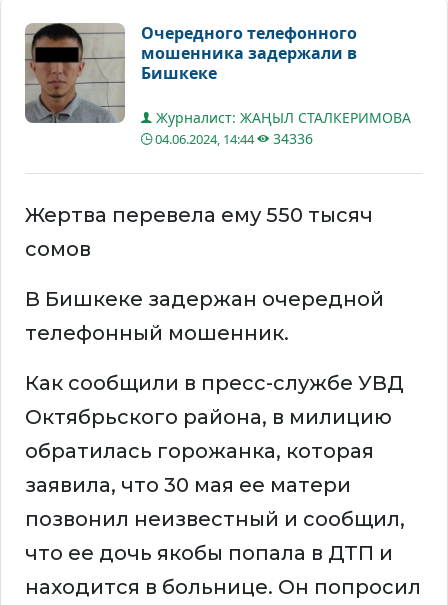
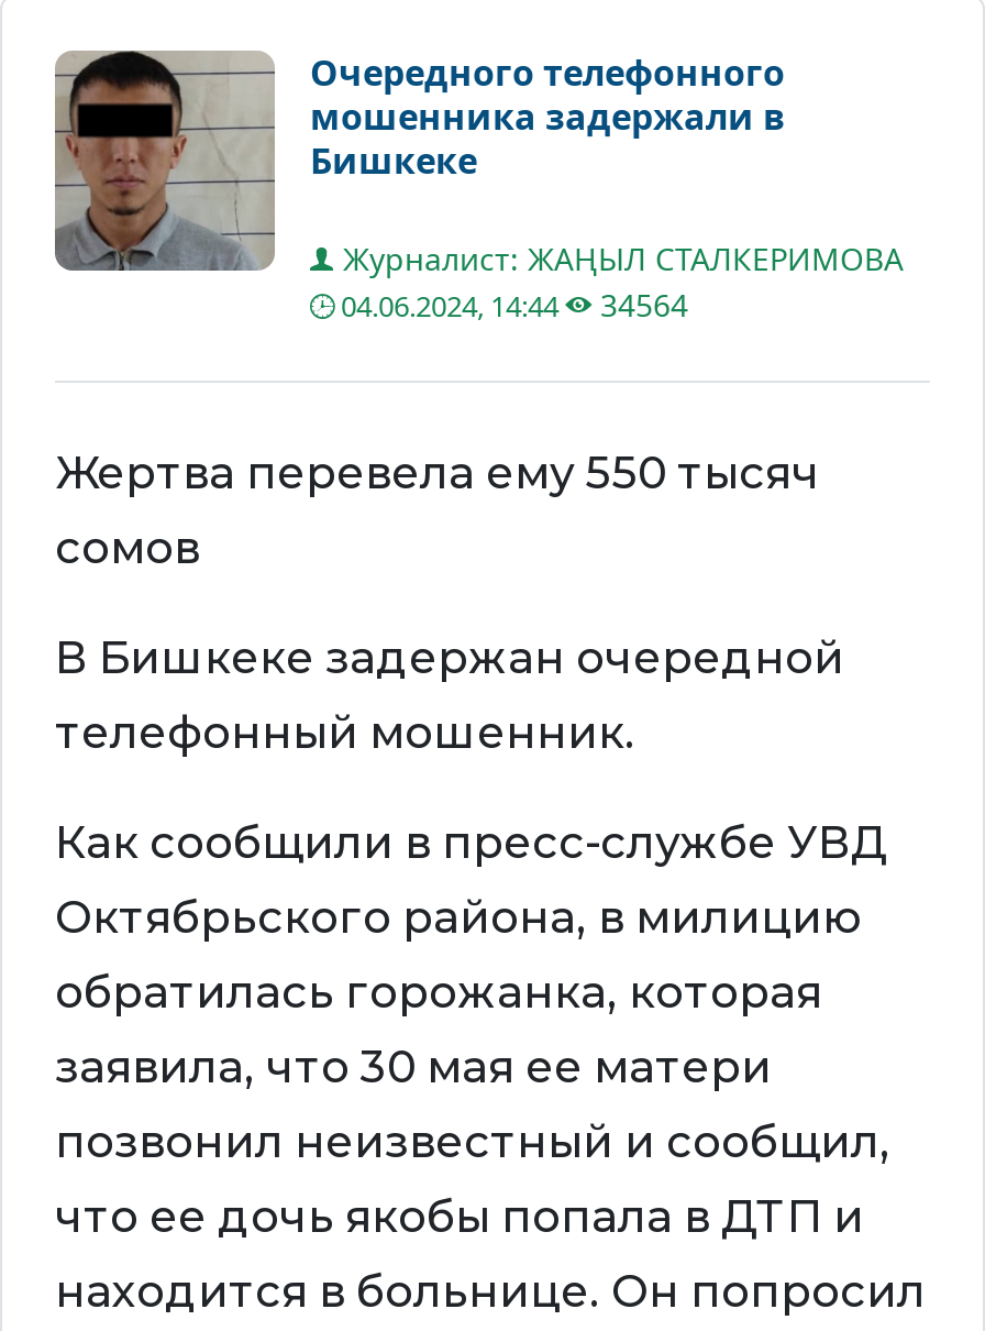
[152,129,317,148] 04.06.2024, 14:44 34336 -> [334,284,697,326] 04.06.2024, 14:44 34564

